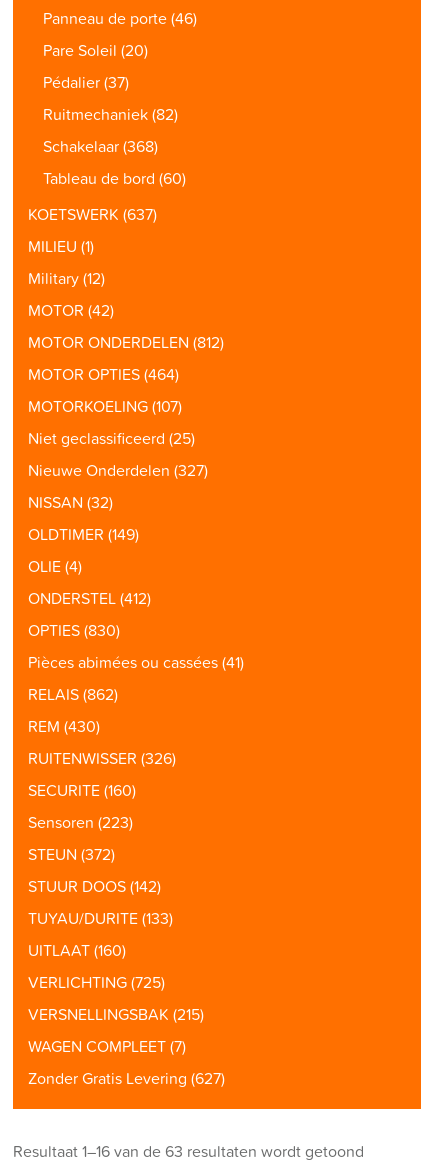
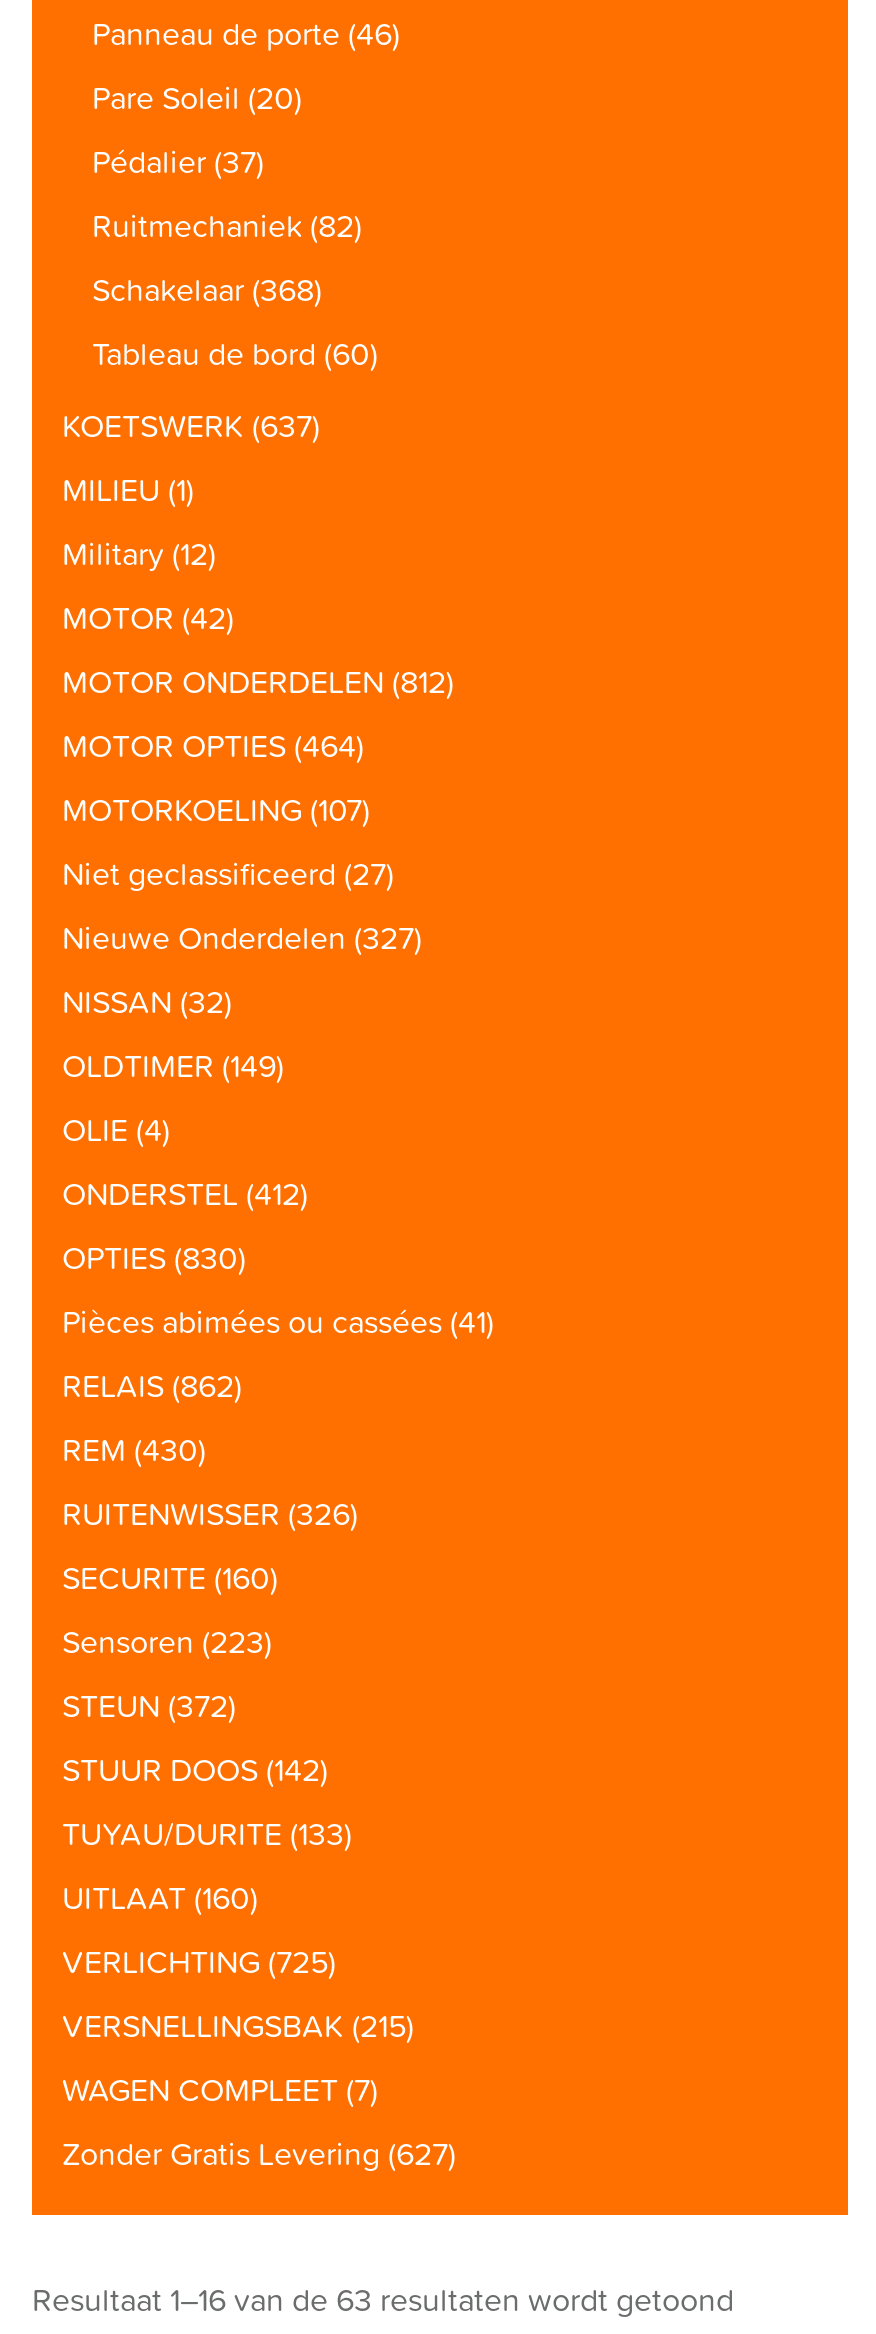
[28,427,195,449] Niet geclassificeerd (25) -> [62,851,394,895] Niet geclassificeerd (27)

